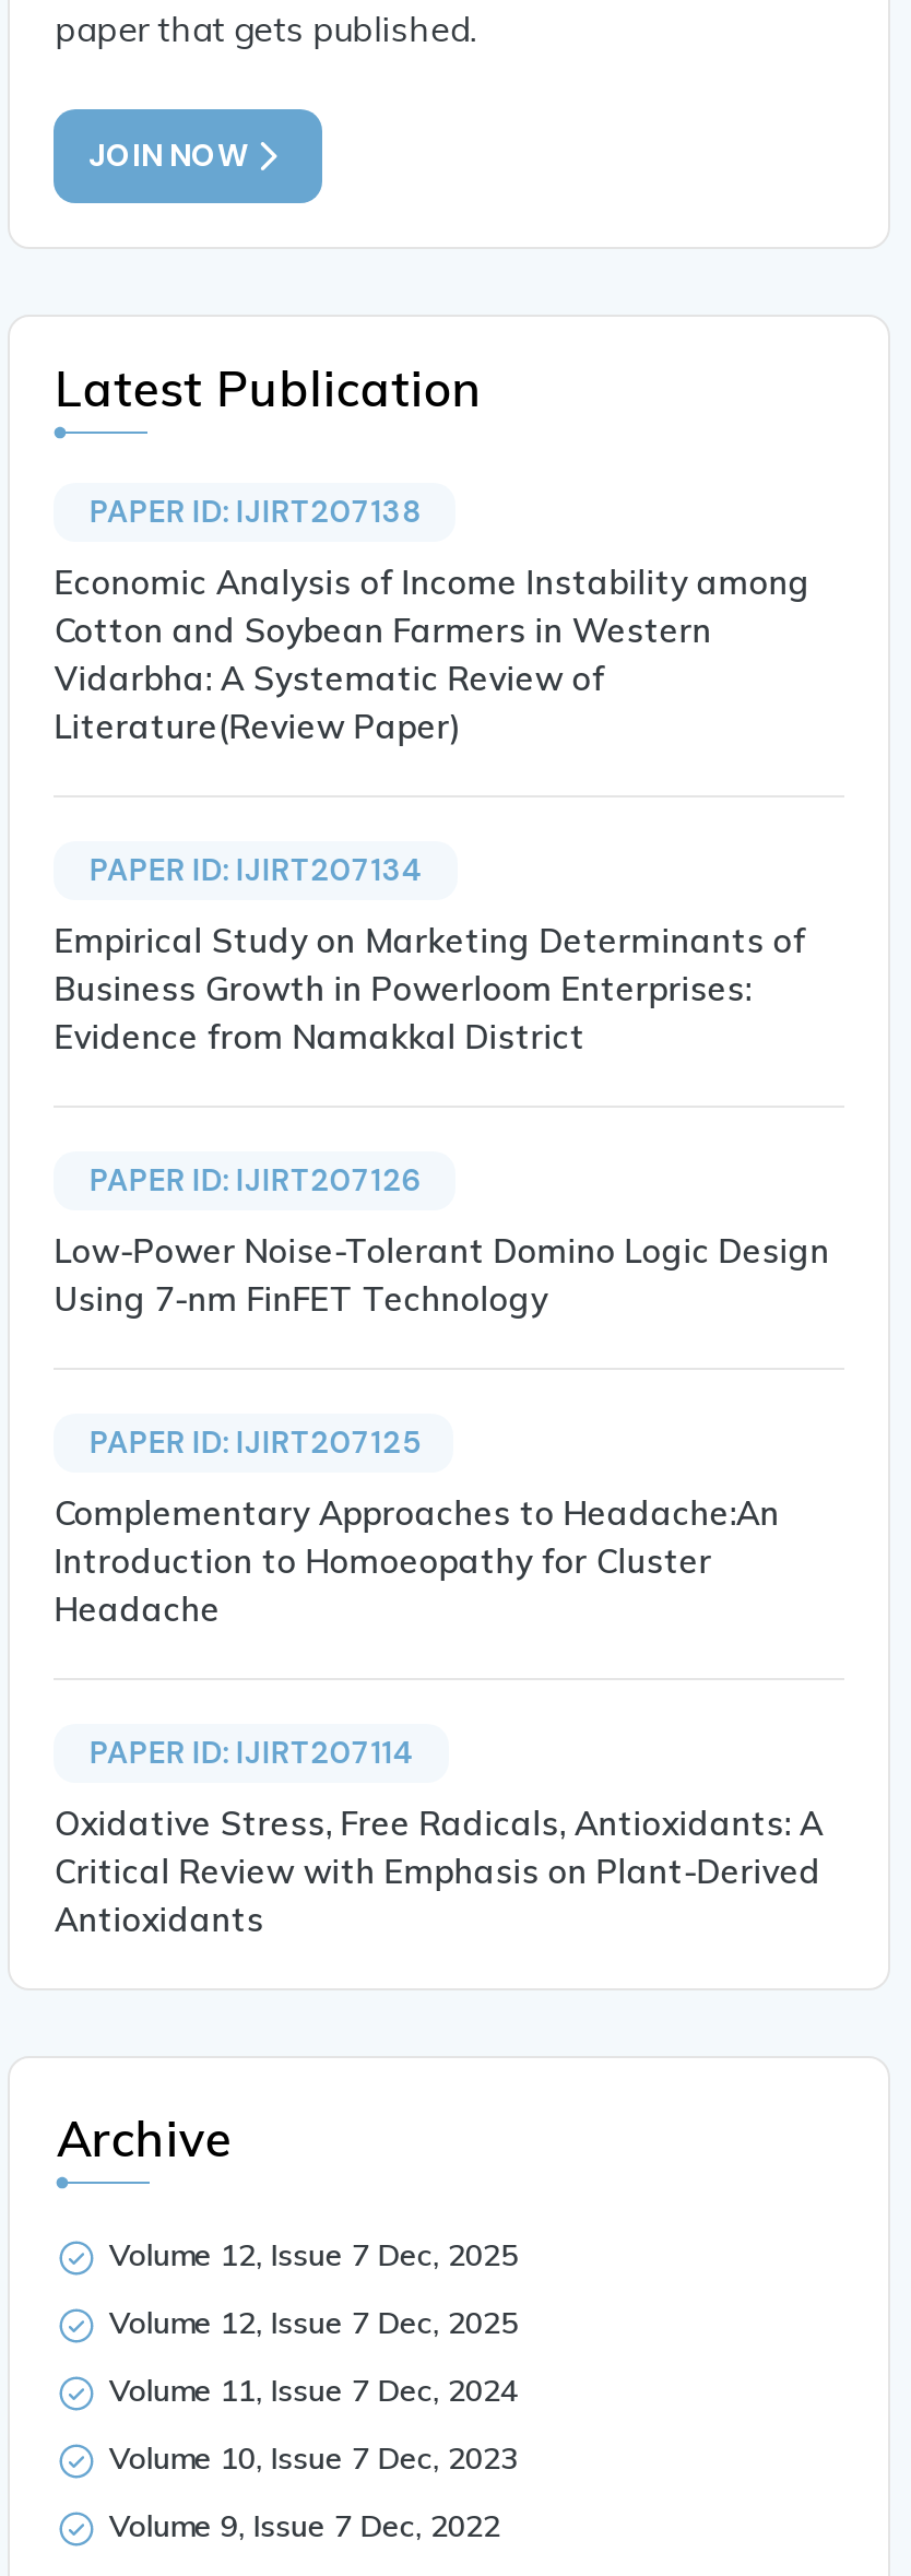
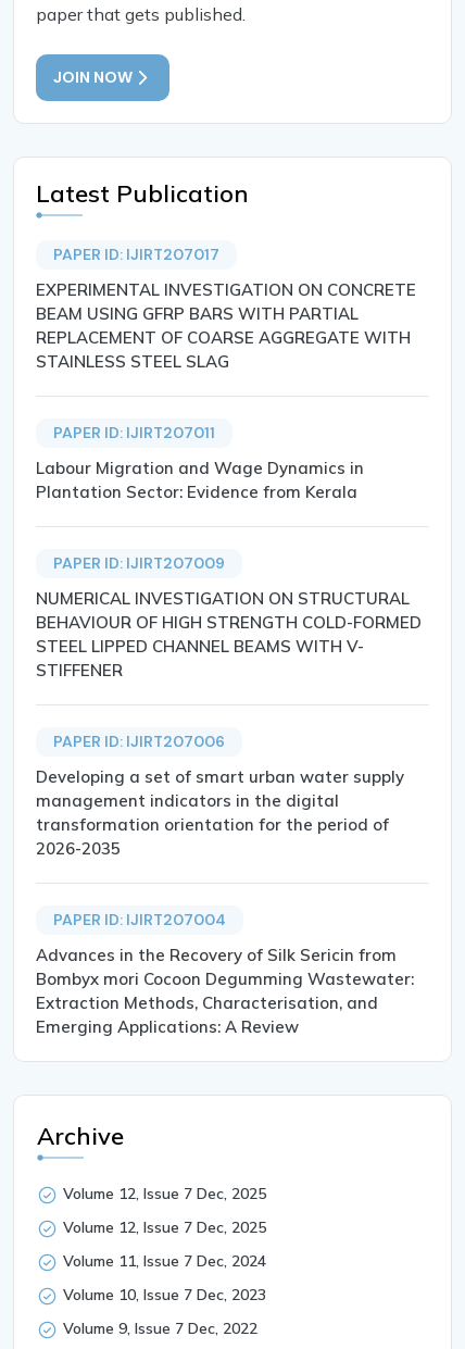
[89,491,421,530] PAPER ID: IJIRT207138 -> [54,244,220,264] PAPER ID: IJIRT207017
[54,561,810,746] Economic Analysis of Income Instability among | Cotton and Soybean Farmers in Western | Vidarbha: A Systematic Review of | Literature(Review Paper) -> [36,279,417,371] EXPERIMENTAL INVESTIGATION ON CONCRETE | BEAM USING GFRP BARS WITH PARTIAL | REPLACEMENT OF COARSE AGGREGATE WITH | STAINLESS STEEL SLAG
[89,849,424,888] PAPER ID: IJIRT207134 -> [54,422,216,442] PAPER ID: IJIRT207011
[54,919,806,1057] Empirical Study on Marketing Determinants of | Business Growth in Powerloom Enterprises: | Evidence from Namakkal District -> [36,457,364,502] Labour Migration and Wage Dynamics in | Plantation Sector: Evidence from Kerala
[89,1159,421,1199] PAPER ID: IJIRT207126 -> [54,553,225,572] PAPER ID: IJIRT207009
[54,1229,830,1319] Low-Power Noise-Tolerant Domino Logic Design | Using 7-nm FinFET Technology -> [36,588,422,680] NUMERICAL INVESTIGATION ON STRUCTURAL | BEHAVIOUR OF HIGH STRENGTH COLD-FORMED | STEEL LIPPED CHANNEL BEAMS WITH V- | STIFFENER
[89,1421,419,1461] PAPER ID: IJIRT207125 -> [54,731,225,751] PAPER ID: IJIRT207006
[54,1491,780,1629] Complementary Approaches to Headache:An | Introduction to Homoeopathy for Cluster | Headache -> [36,766,405,858] Developing a set of smart urban water supply | management indicators in the digital | transformation orientation for the period of | 2026-2035
[89,1732,415,1771] PAPER ID: IJIRT207114 -> [54,909,226,929] PAPER ID: IJIRT207004
[54,1802,823,1939] Oxidative Stress, Free Radicals, Antioxidants: A | Critical Review with Emphasis on Plant-Derived | Antioxidants -> [36,944,414,1037] Advances in the Recovery of Silk Sericin from | Bombyx mori Cocoon Degumming Wastewater: | Extraction Methods, Characterisation, and | Emerging Applications: A Review

